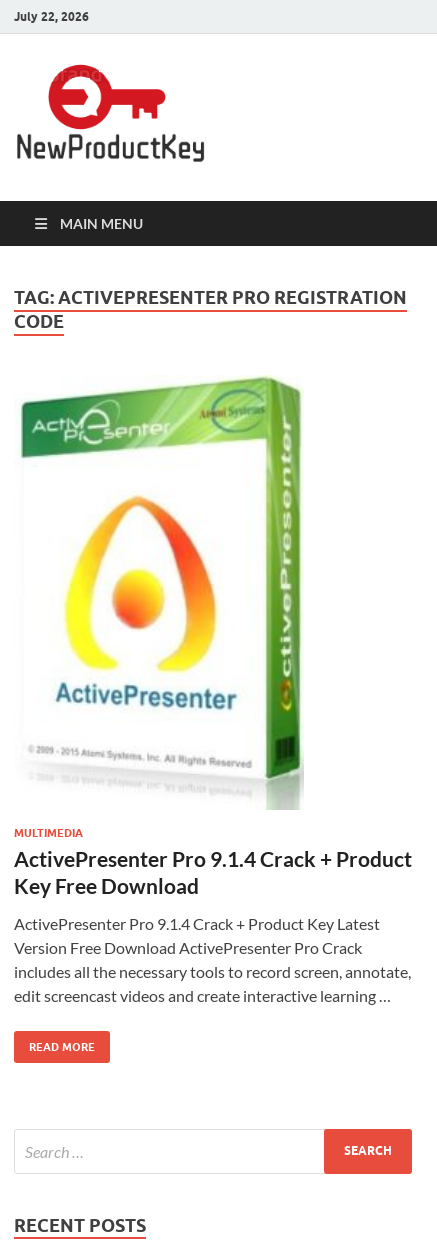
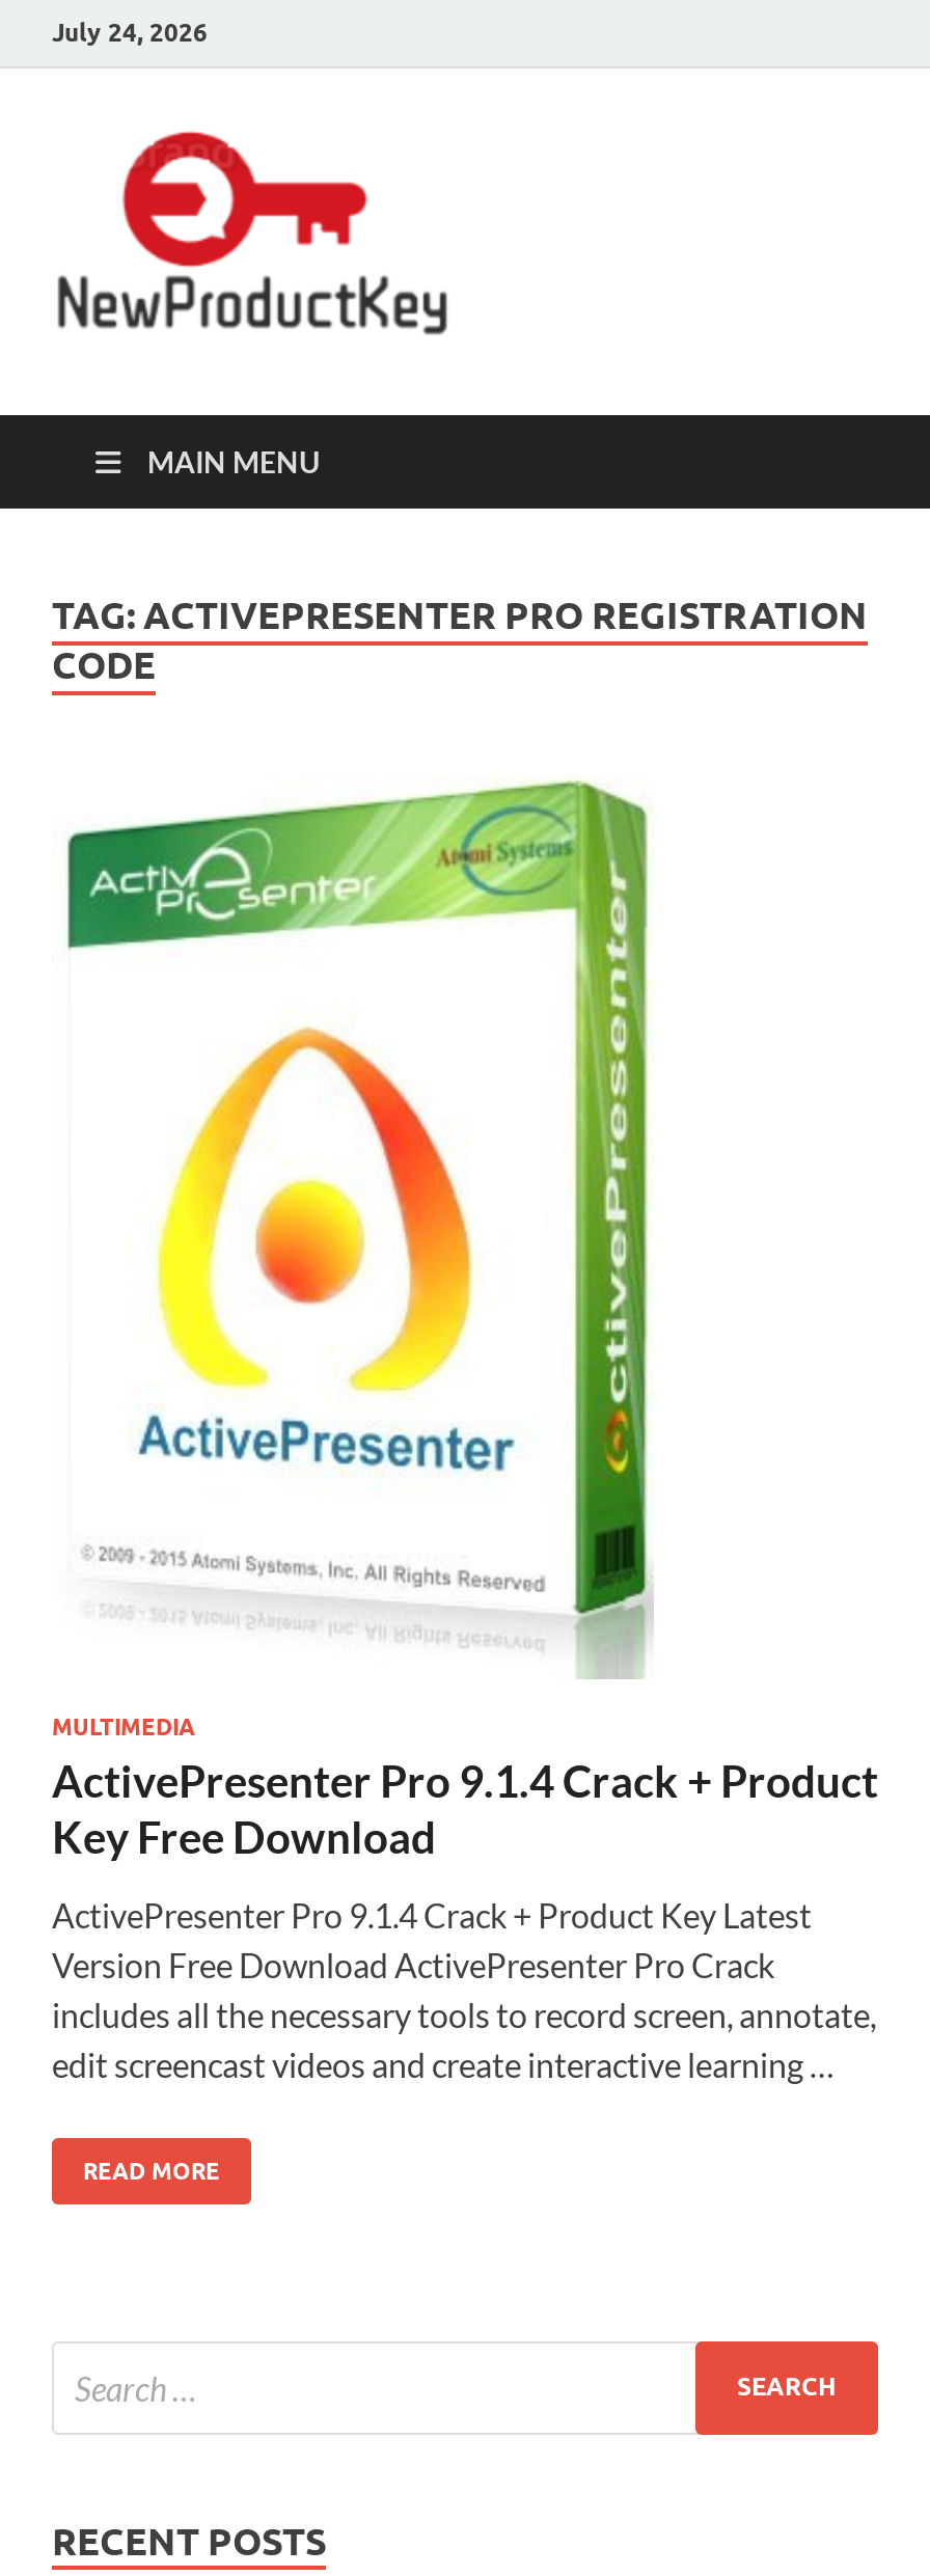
[14,8,89,23] July 22, 2026 -> [52,16,208,47] July 24, 2026

